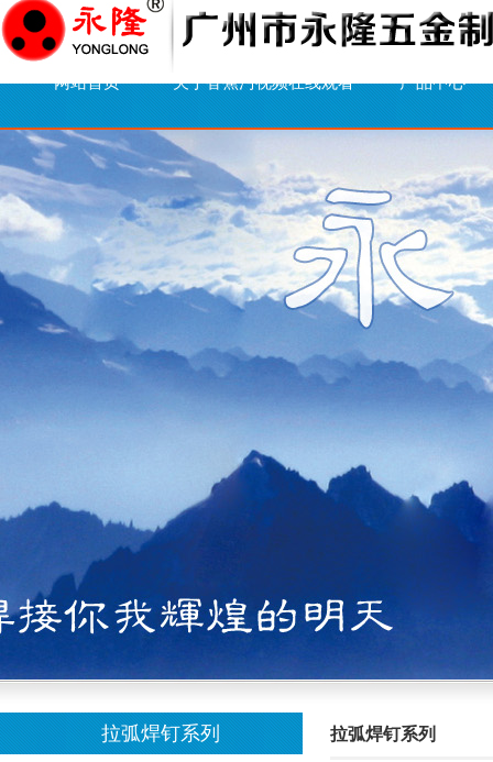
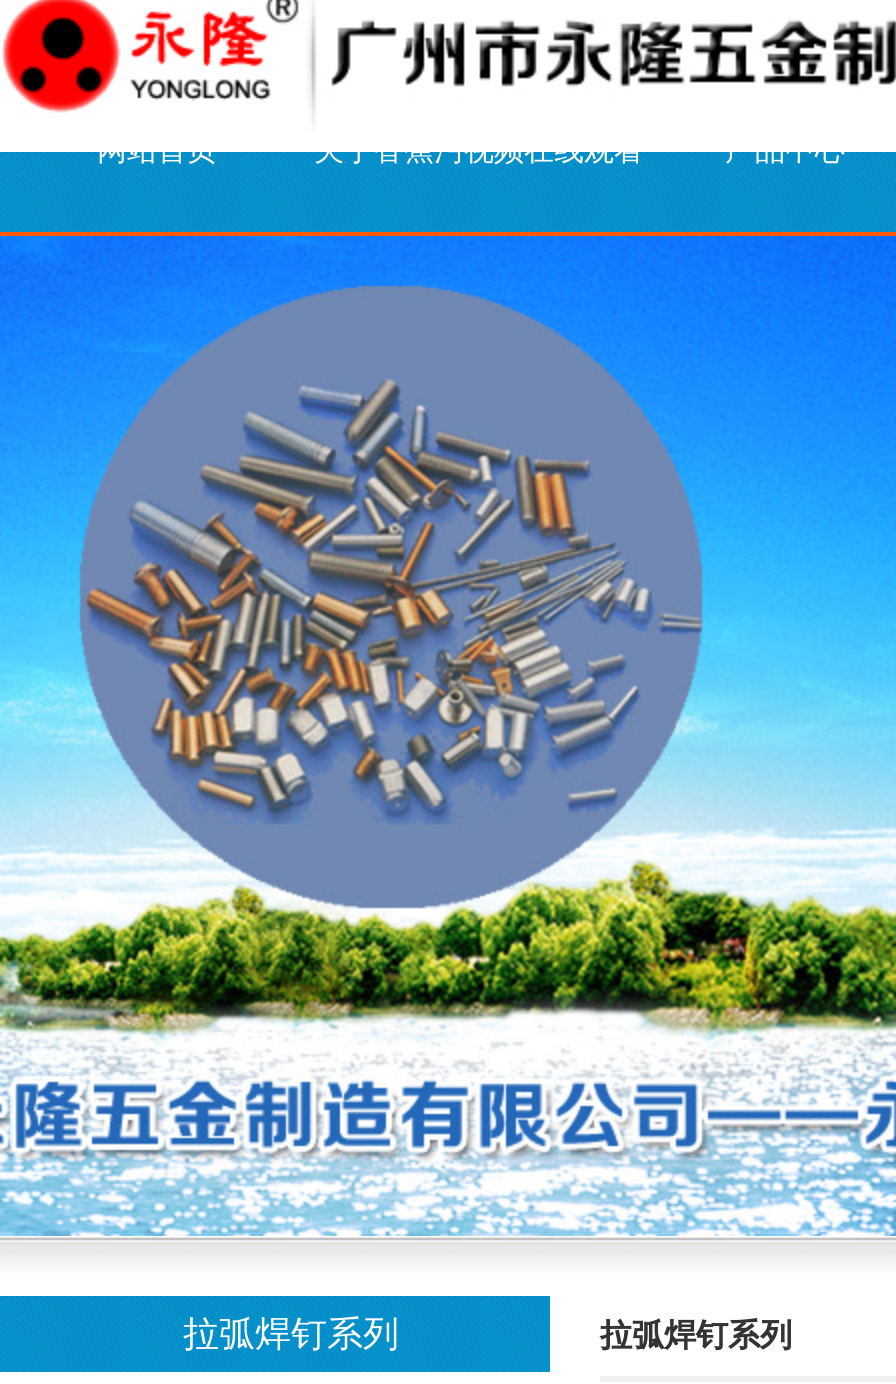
[3,129,490,681] [image] -> [6,236,890,1236] [image]

